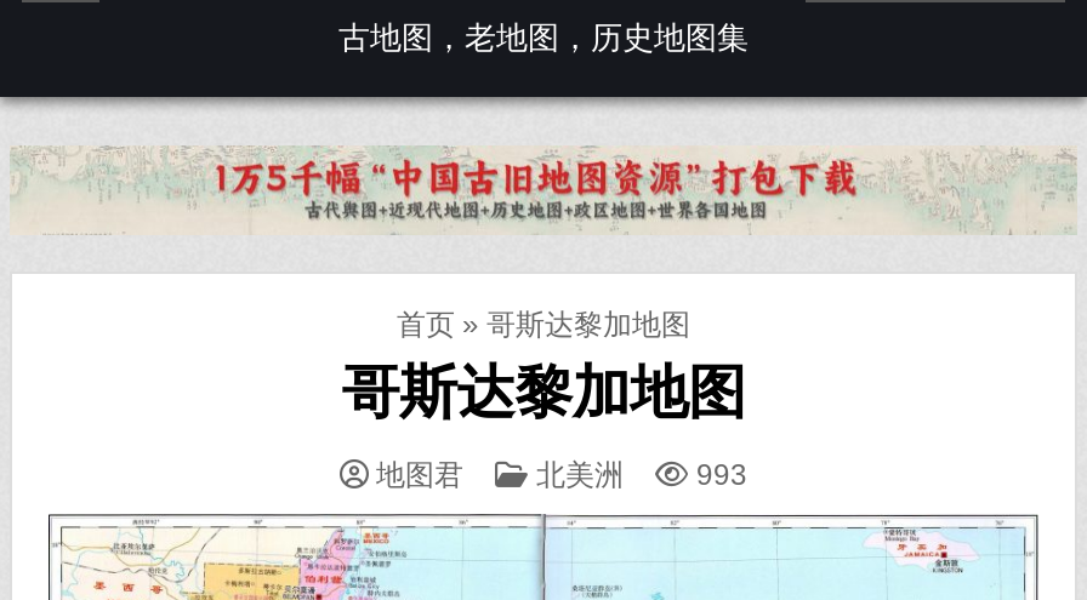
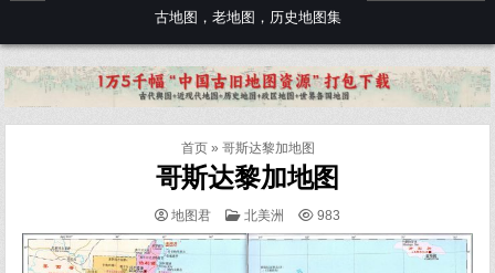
[696,458,747,492] 993 -> [317,208,340,224] 983

